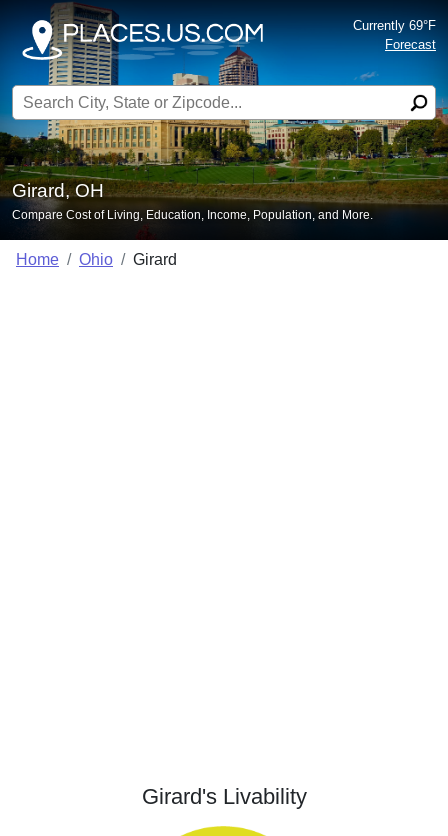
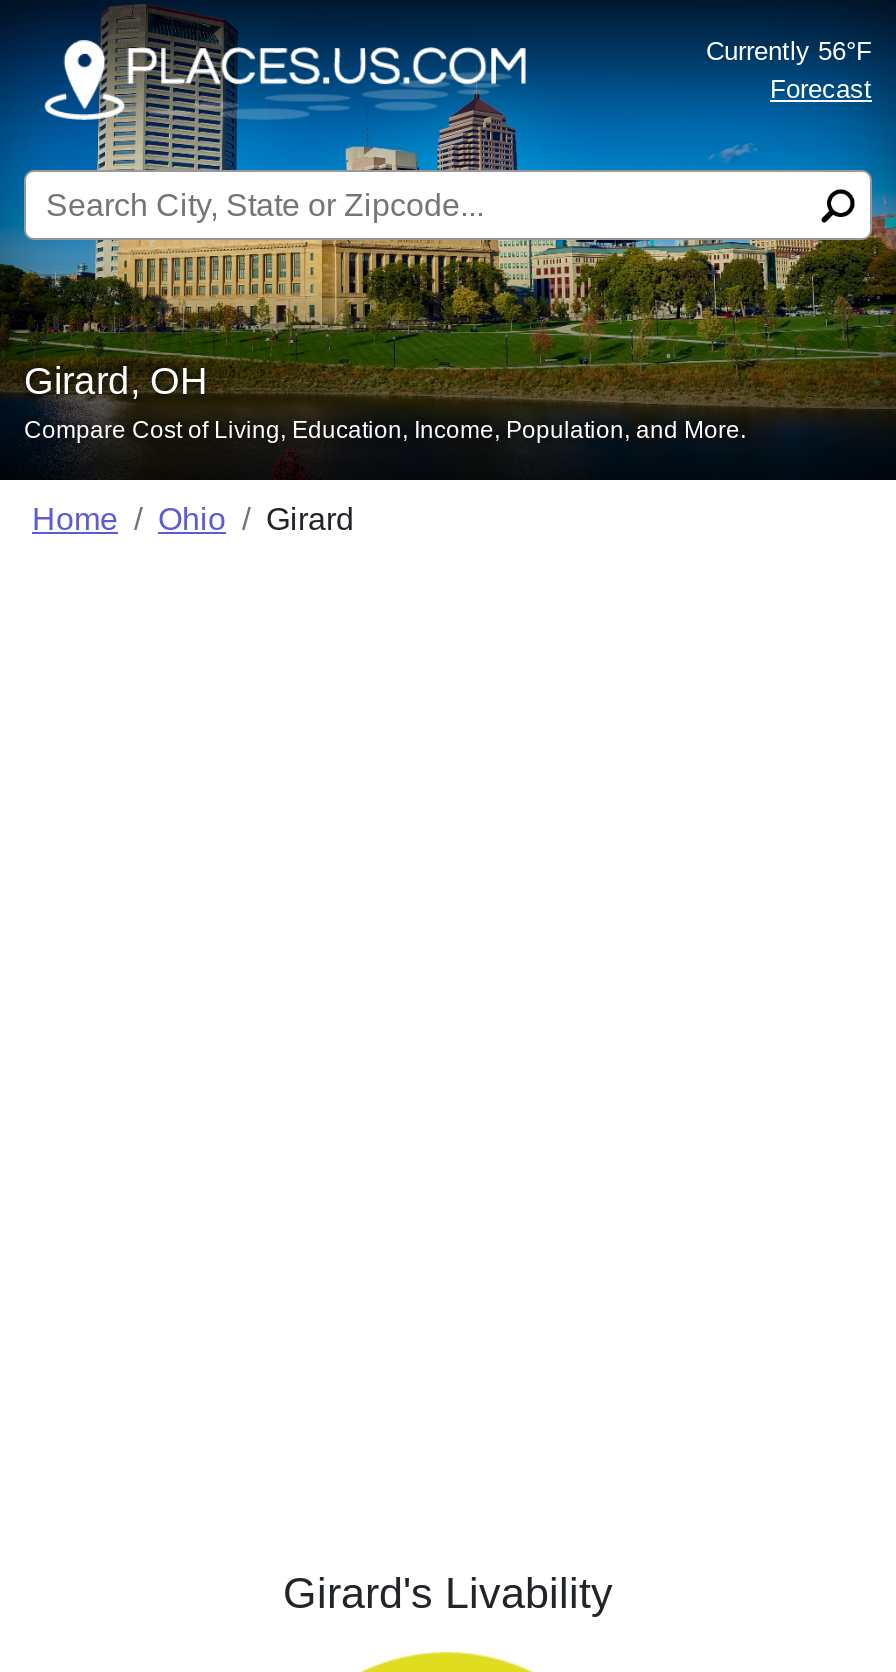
[353,18,436,33] Currently 69°F -> [706,36,872,66] Currently 56°F

